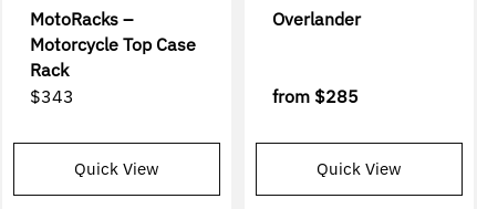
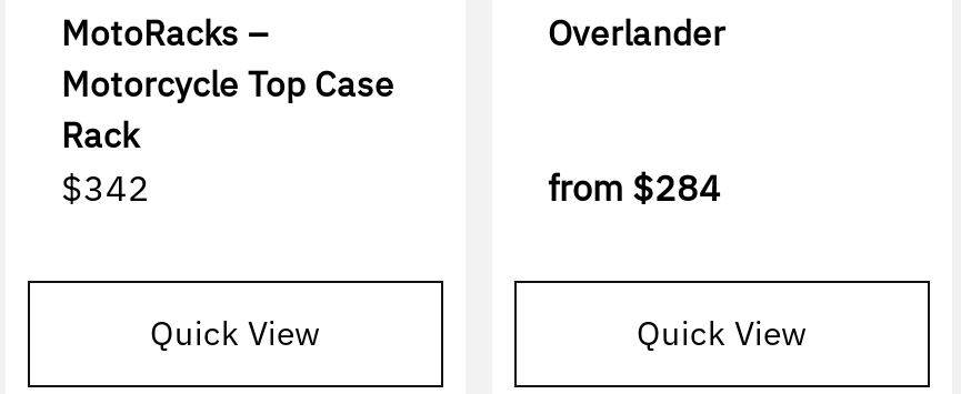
[30,85,74,107] $343 -> [61,165,150,210] $342
[272,85,359,107] from $285 -> [548,165,721,210] from $284

